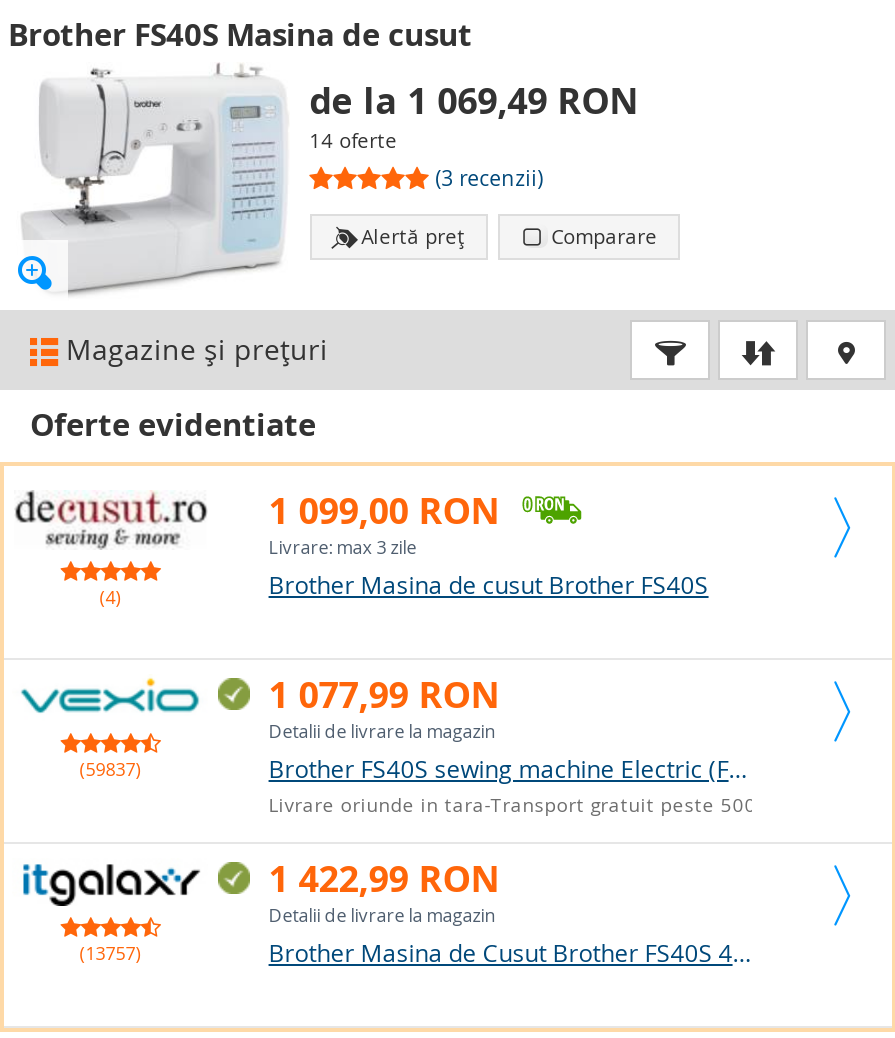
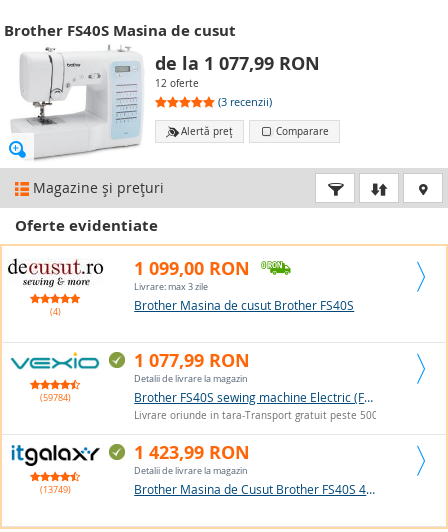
[309,75,639,125] de la 1 069,49 RON -> [155,50,320,75] de la 1 077,99 RON
[309,127,397,153] 14 oferte -> [155,76,199,89] 12 oferte
[80,758,142,782] (59837) -> [40,392,71,404] (59784)
[269,853,501,903] 1 422,99 RON -> [134,439,250,464] 1 423,99 RON
[80,942,142,966] (13757) -> [40,484,71,496] (13749)

